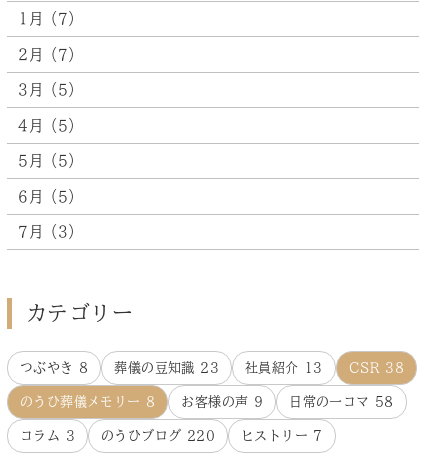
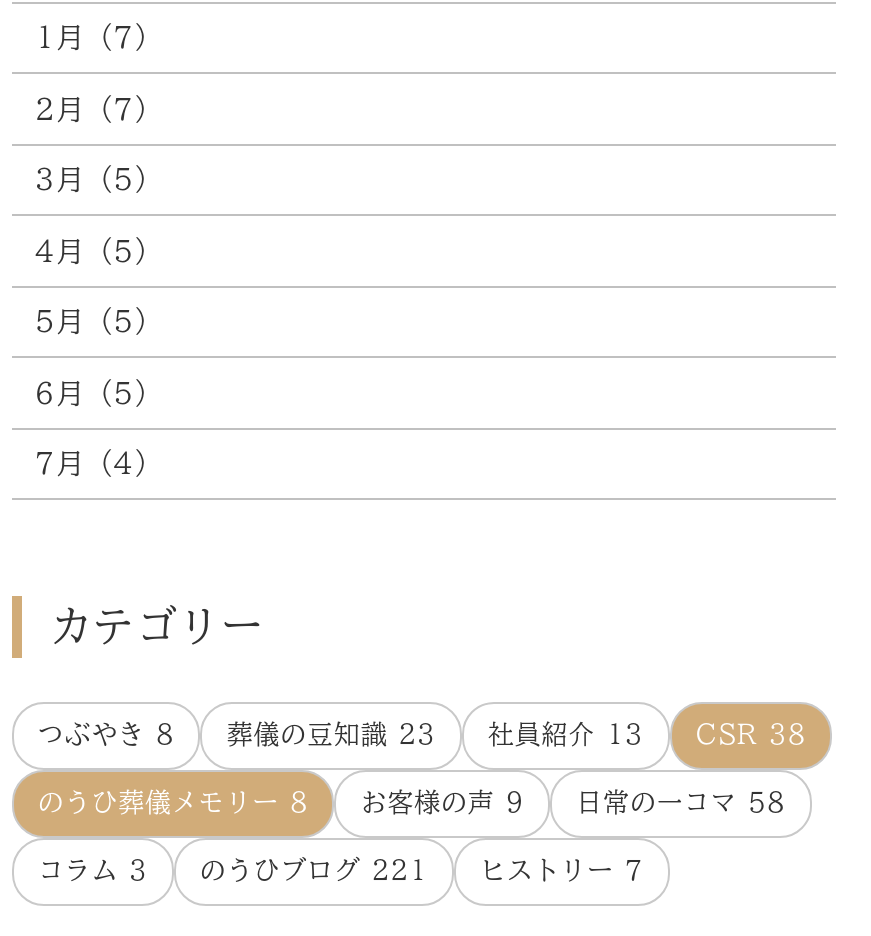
[18,224,82,239] 7月（3） -> [35,449,163,479] 7月（4）
[101,429,215,442] のうひブログ 220 -> [200,859,428,885] のうひブログ 221

